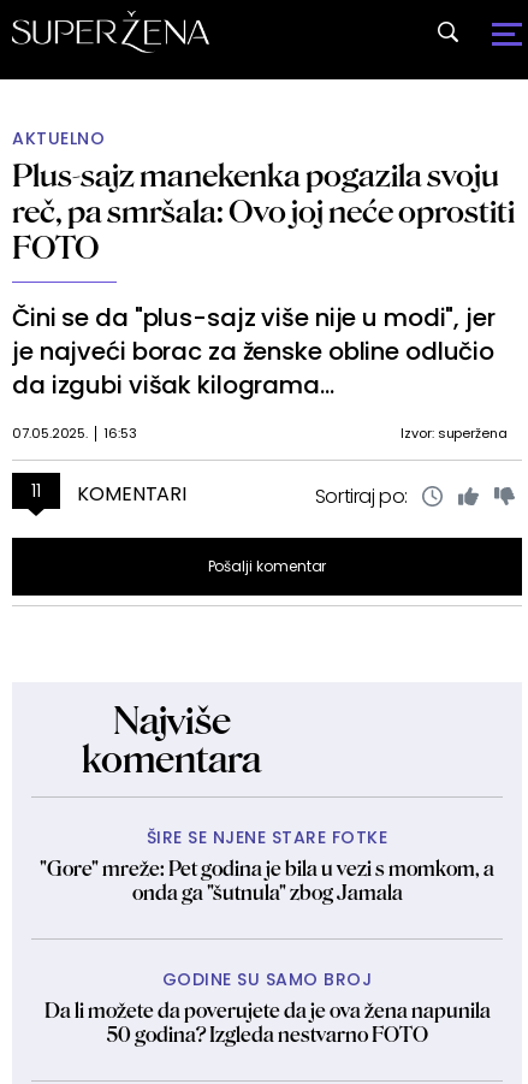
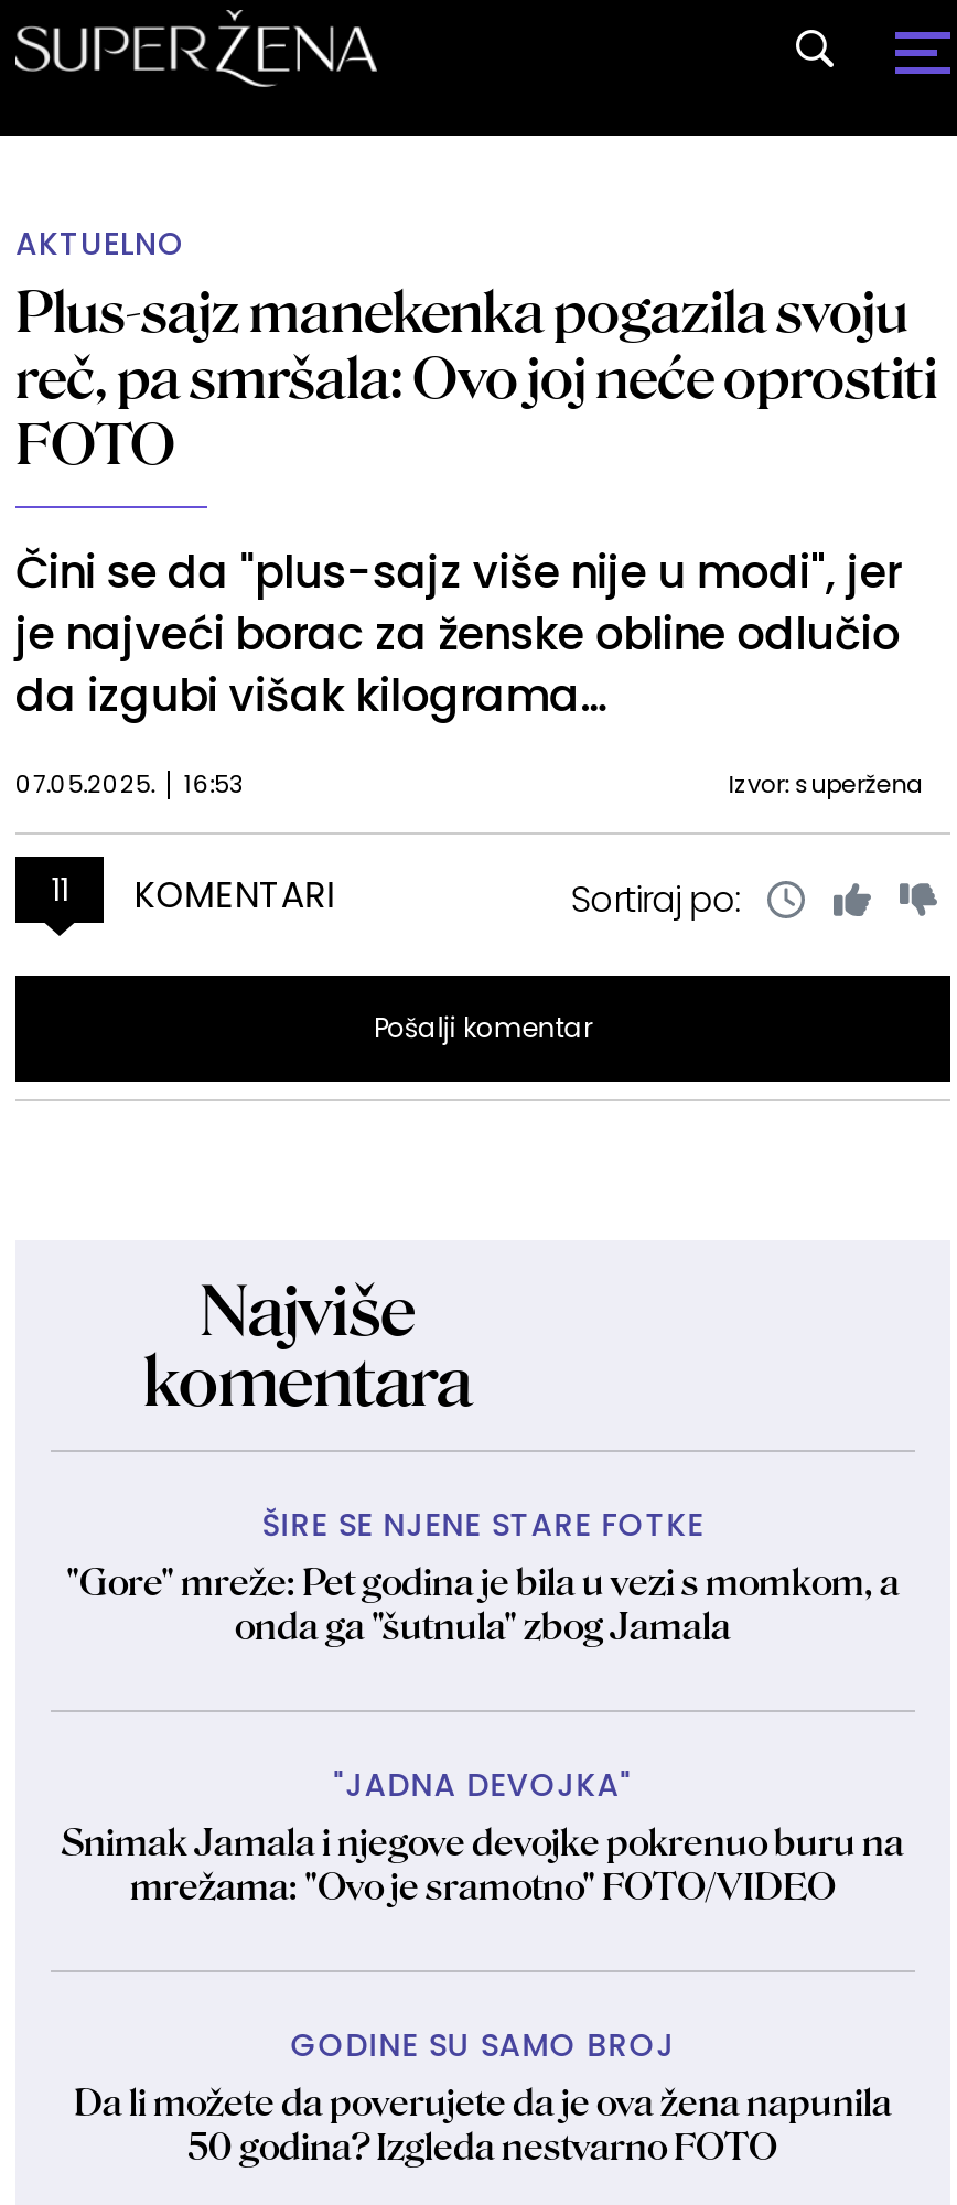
none -> [62,1763,904,1908] "JADNA DEVOJKA" | Snimak Jamala i njegove devojke pokrenuo buru na | mrežama: "Ovo je sramotno" FOTO/VIDEO

